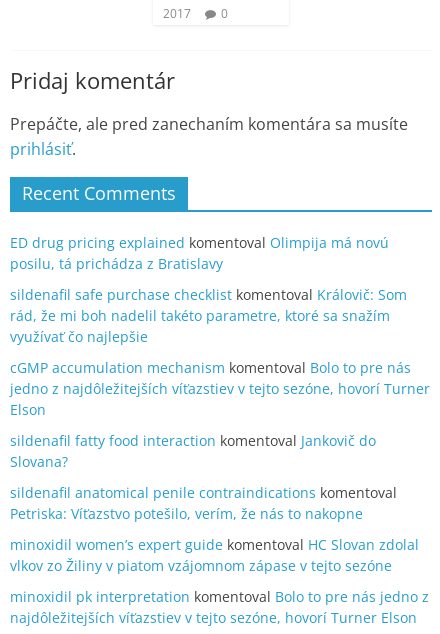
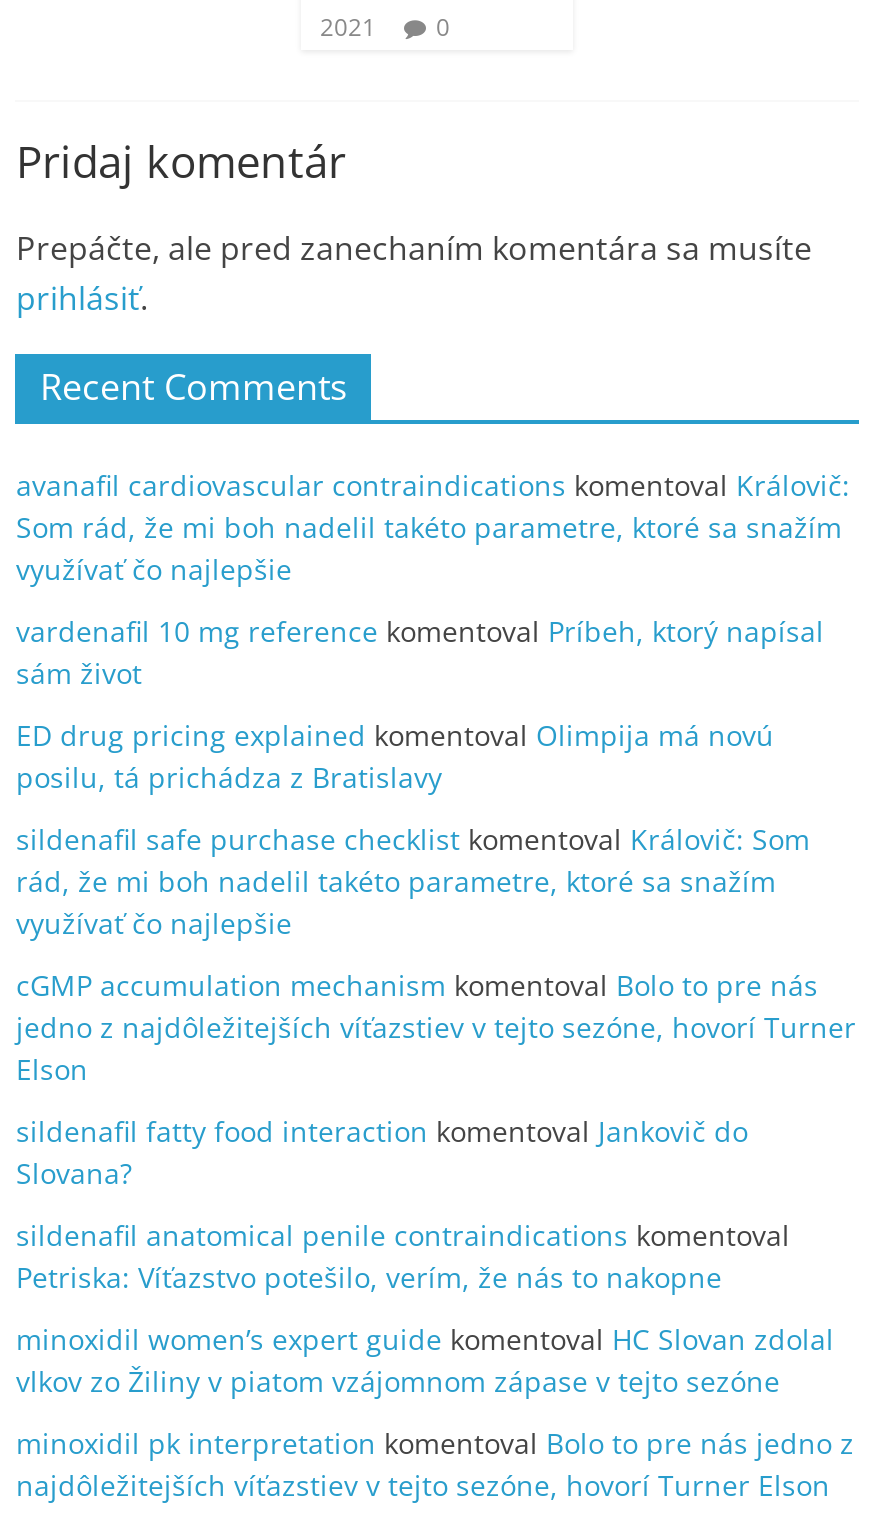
[162,5,227,22] 2017 0 -> [320,11,450,45] 2021 0
none -> [16,467,850,693] avanafil cardiovascular contraindications komentoval Královič: | Som rád, že mi boh nadelil takéto parametre, ktoré sa snažím | využívať čo najlepšie | vardenafil 10 mg reference komentoval Príbeh, ktorý napísal | sám život

